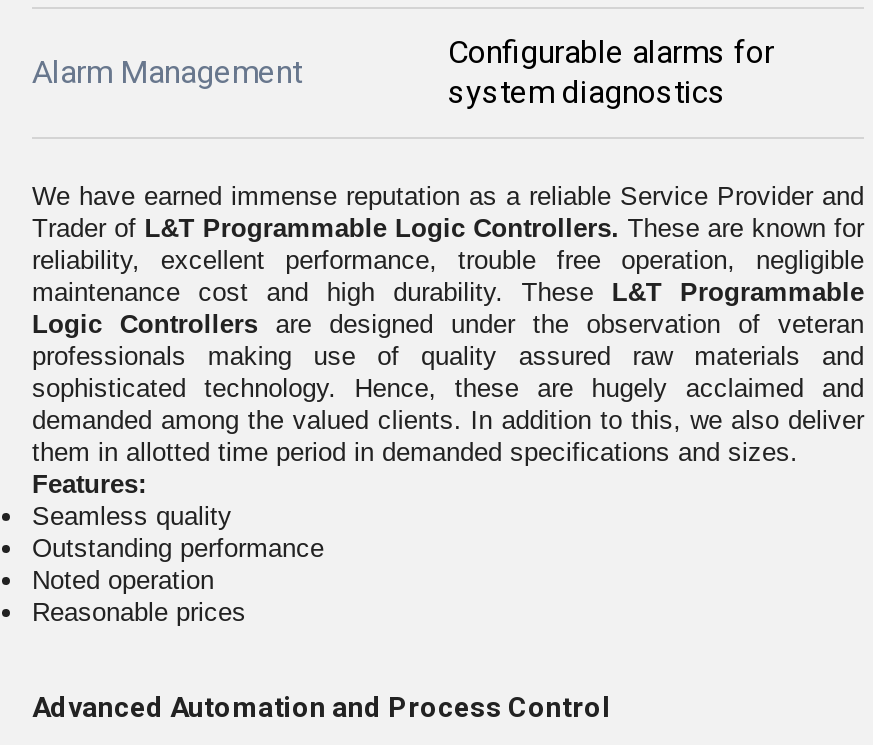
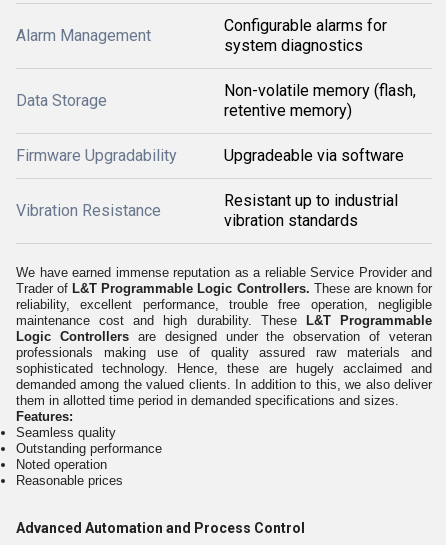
none -> [16,91,107,110] Data Storage
none -> [16,81,416,220] Non-volatile memory (flash, | retentive memory) | Firmware Upgradability | Upgradeable via software | Vibration Resistance
none -> [224,191,398,230] Resistant up to industrial | vibration standards

